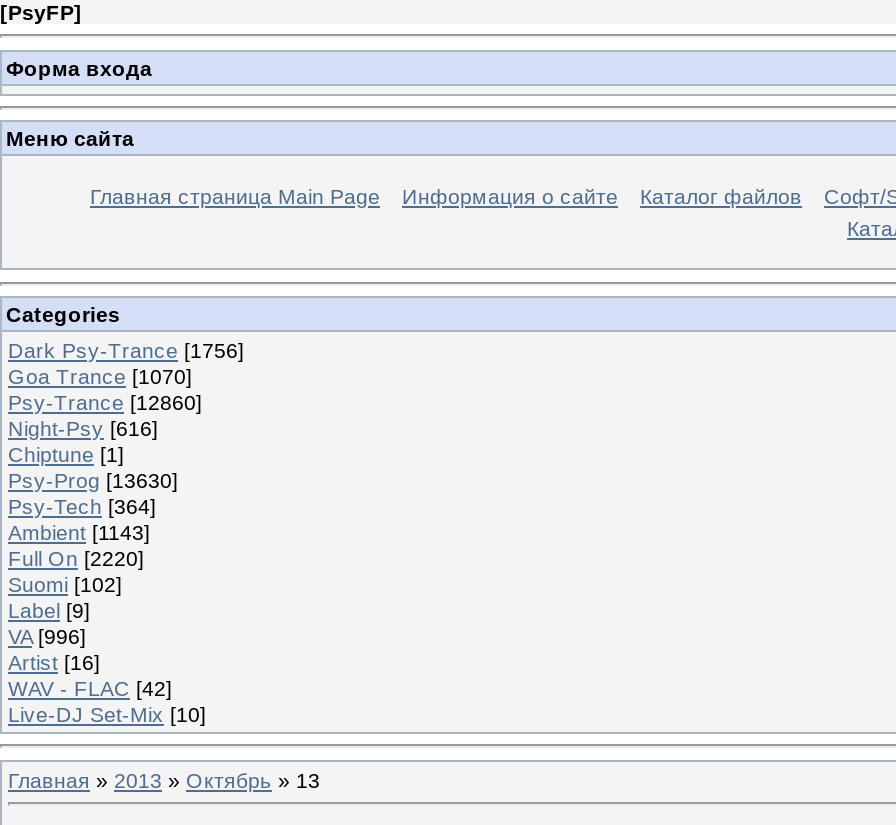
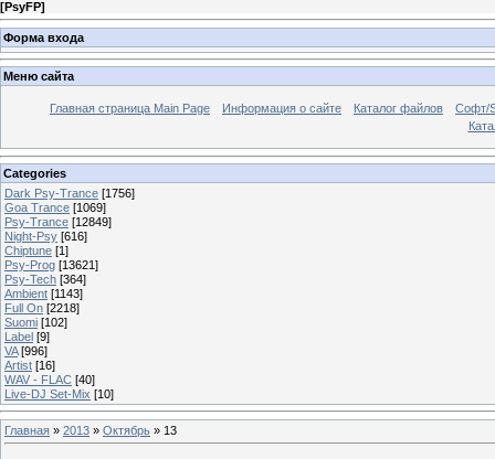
[8,364,192,388] Goa Trance [1070] -> [4,201,106,214] Goa Trance [1069]
[8,390,202,414] Psy-Trance [12860] -> [4,215,112,228] Psy-Trance [12849]
[8,468,178,492] Psy-Prog [13630] -> [4,258,98,271] Psy-Prog [13621]
[8,546,144,570] Full On [2220] -> [4,301,80,314] Full On [2218]
[8,676,172,700] WAV - FLAC [42] -> [4,373,95,386] WAV - FLAC [40]

